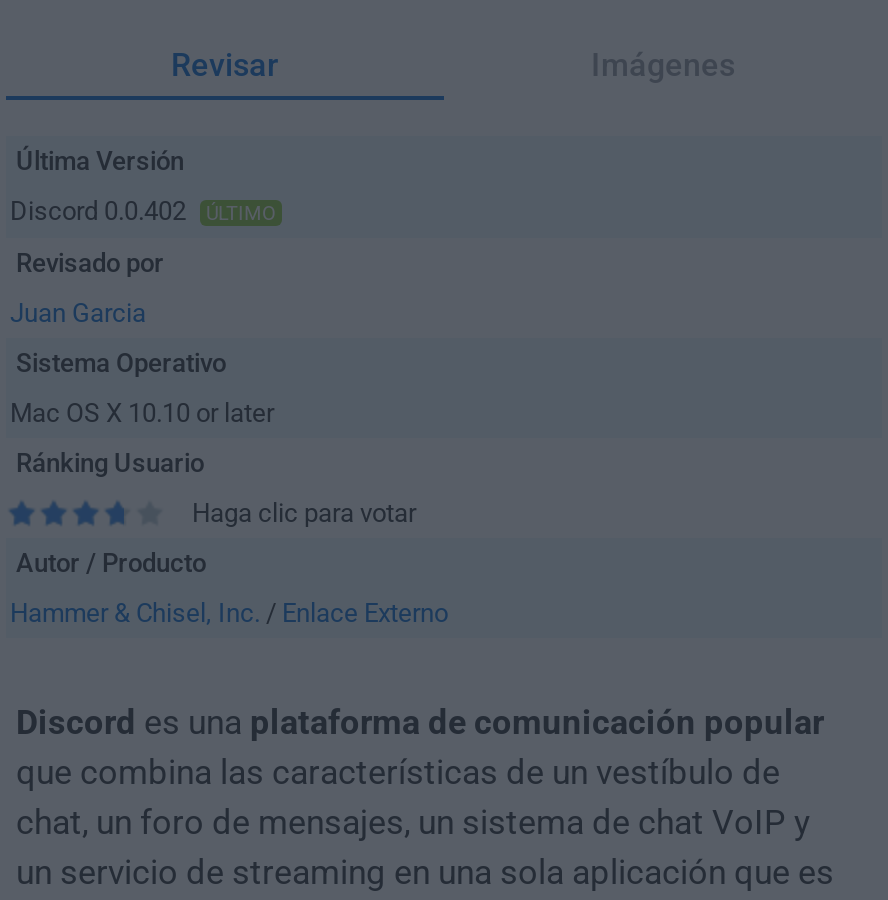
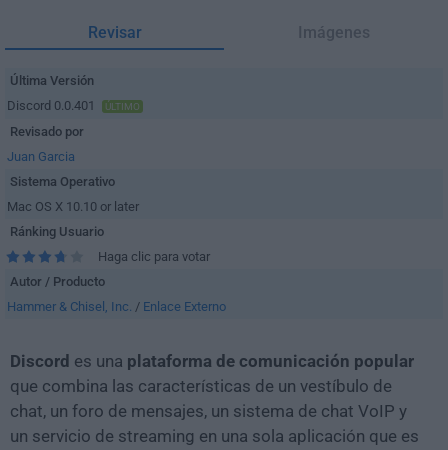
[10,196,192,226] Discord 0.0.402 -> [7,98,98,113] Discord 0.0.401

